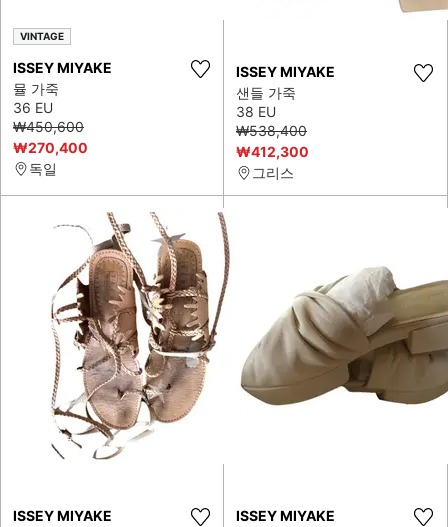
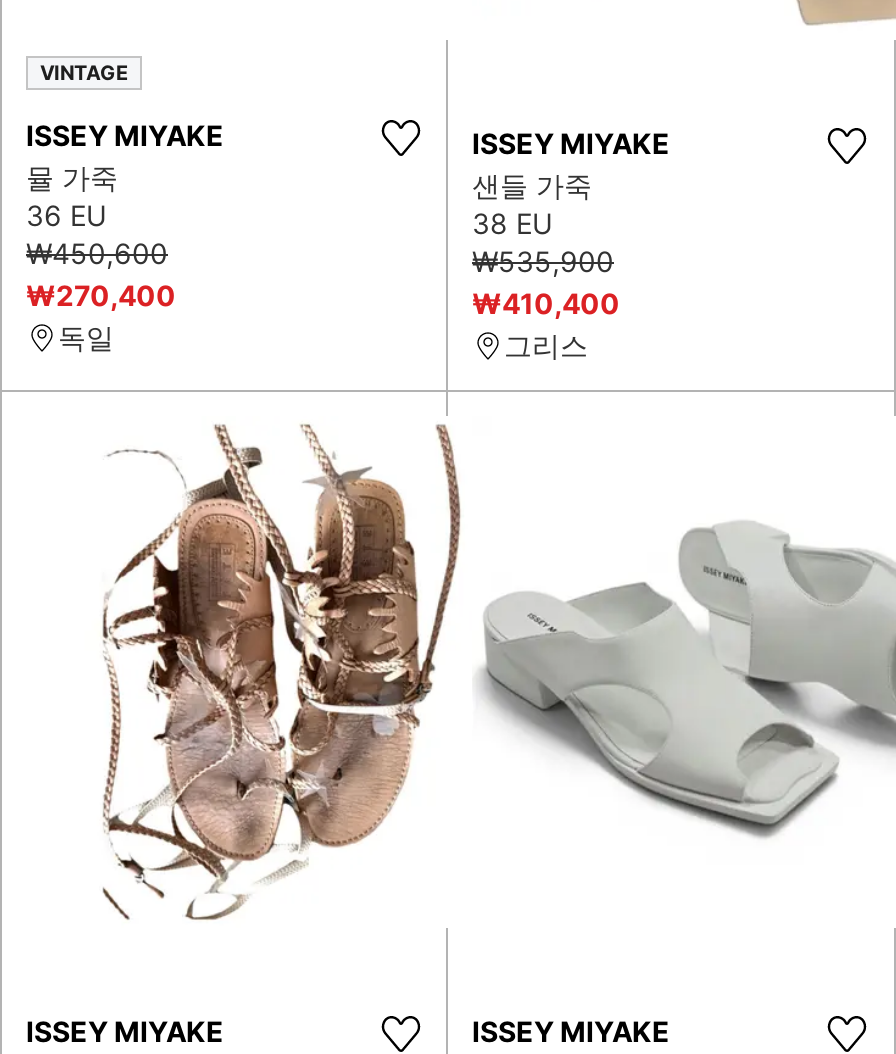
[236,122,307,139] ₩538,400 -> [472,245,614,279] ₩535,900
[236,143,309,160] ₩412,300 -> [472,287,620,321] ₩410,400
[239,261,445,419] [image] -> [476,520,890,840] [image]

